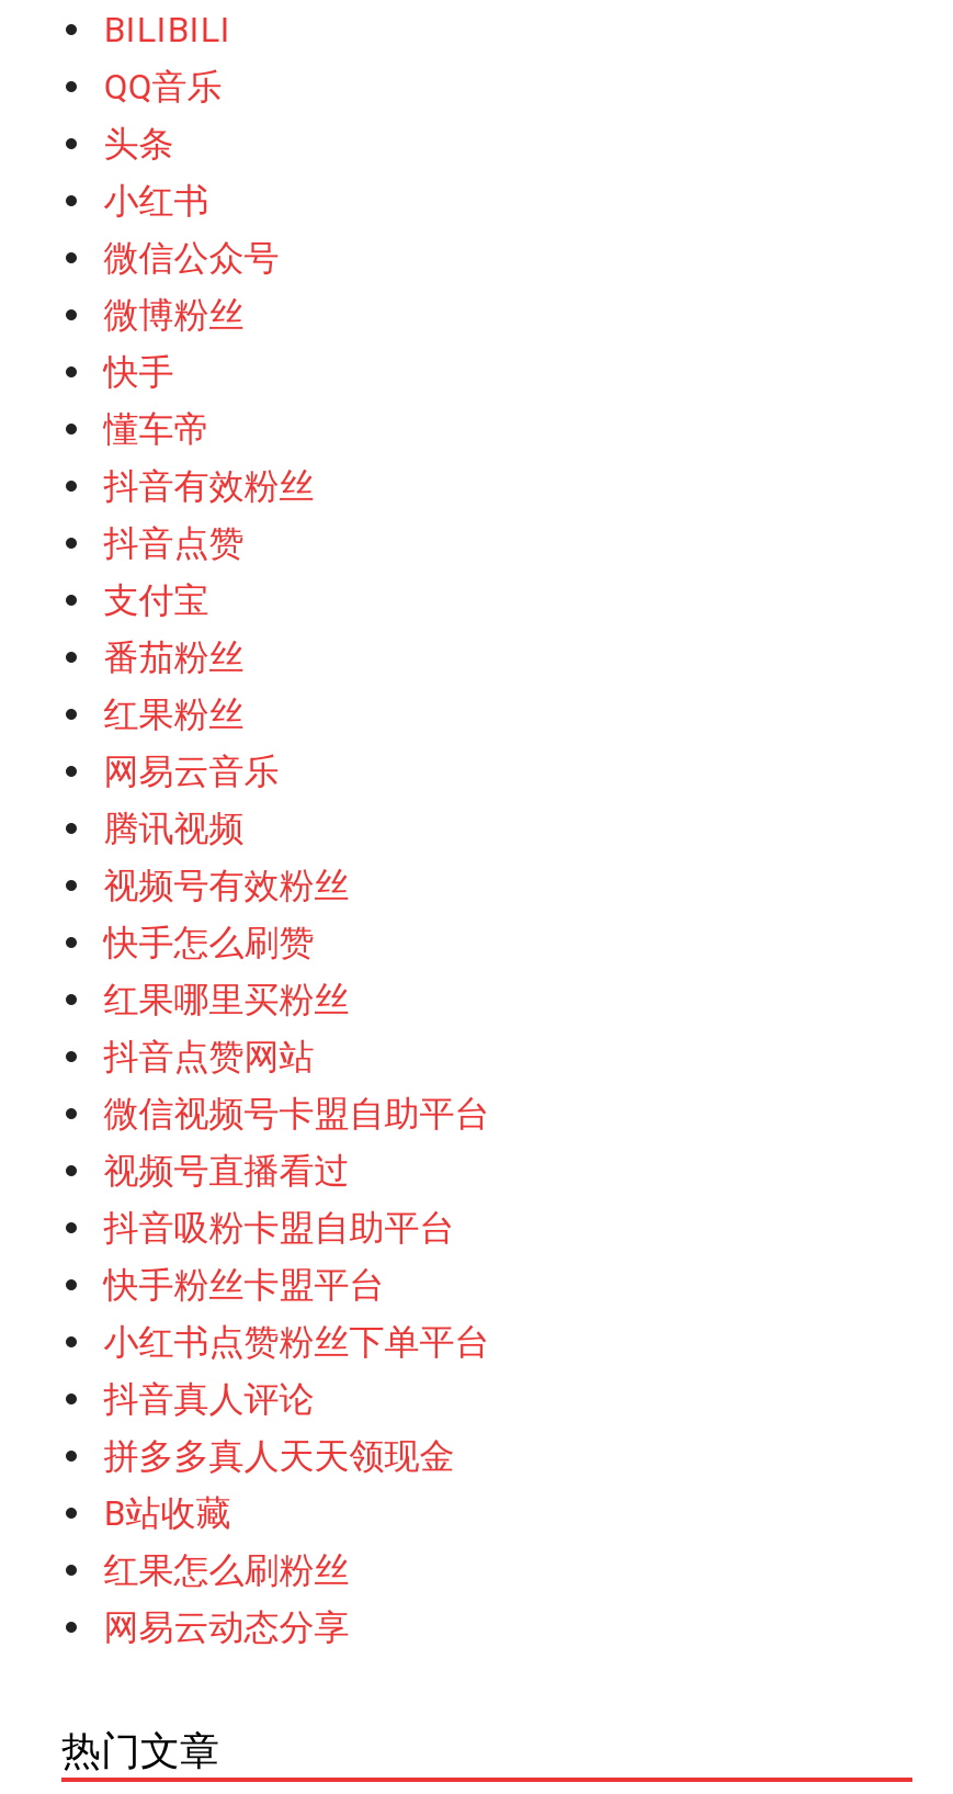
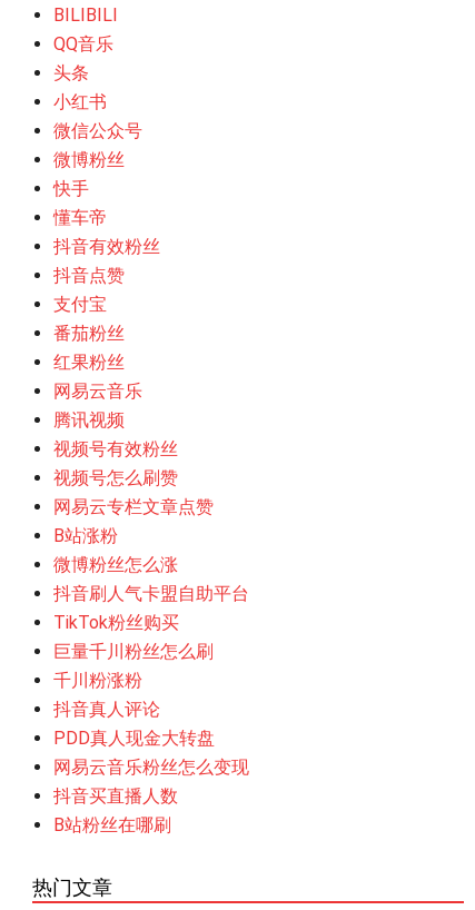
[104,922,490,1363] 快手怎么刷赞 | 红果哪里买粉丝 | 抖音点赞网站 | 微信视频号卡盟自助平台 | 视频号直播看过 | 抖音吸粉卡盟自助平台 | 快手粉丝卡盟平台 | 小红书点赞粉丝下单平台 -> [54,467,249,691] 视频号怎么刷赞 | 网易云专栏文章点赞 | B站涨粉 | 微博粉丝怎么涨 | 抖音刷人气卡盟自助平台 | TikTok粉丝购买 | 巨量千川粉丝怎么刷 | 千川粉涨粉
[104,1435,454,1648] 拼多多真人天天领现金 | B站收藏 | 红果怎么刷粉丝 | 网易云动态分享 -> [54,728,249,835] PDD真人现金大转盘 | 网易云音乐粉丝怎么变现 | 抖音买直播人数 | B站粉丝在哪刷

